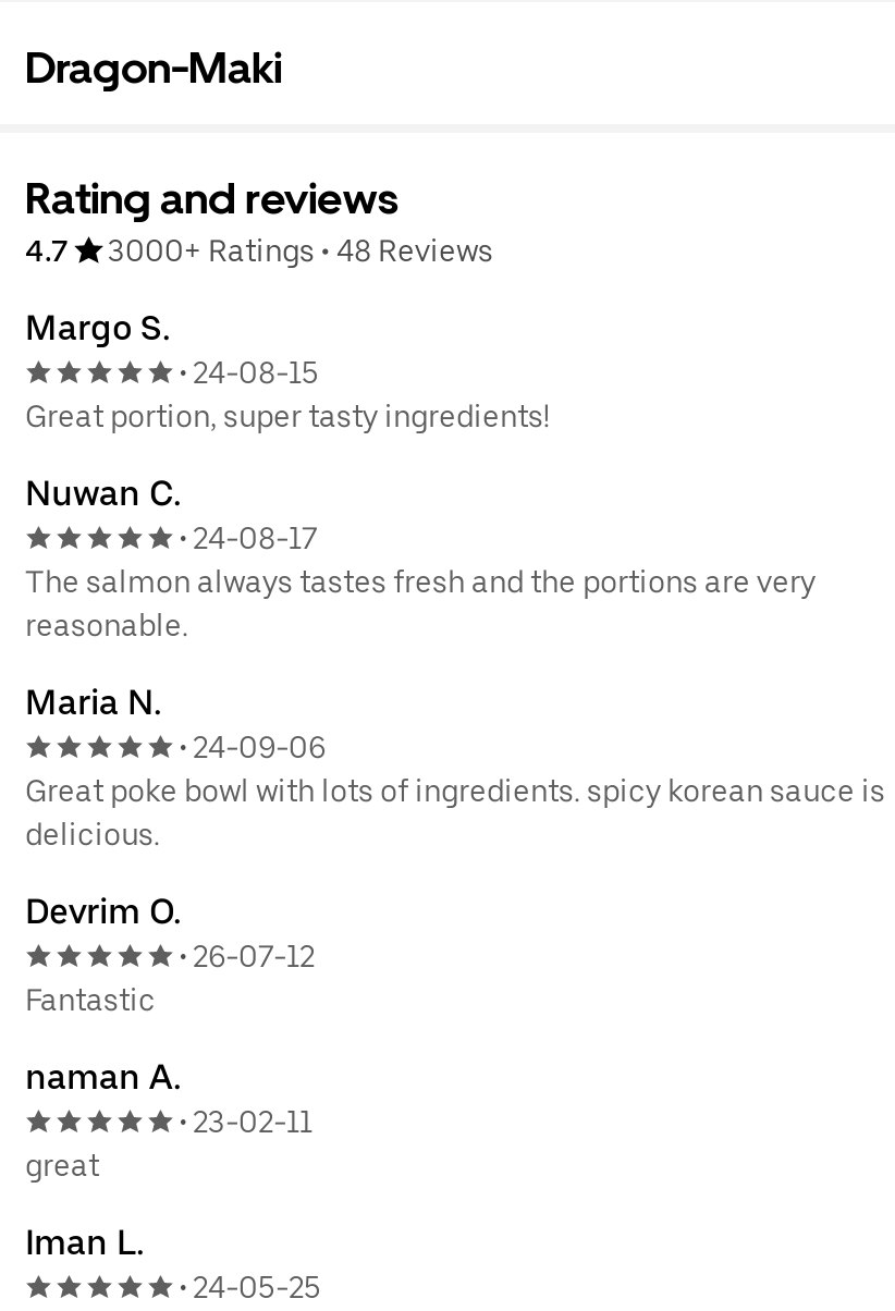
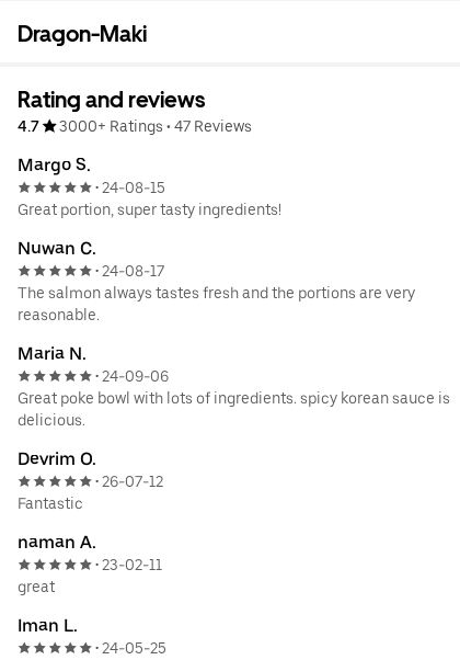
[108,233,493,268] 3000+ Ratings • 48 Reviews -> [59,117,252,135] 3000+ Ratings • 47 Reviews

